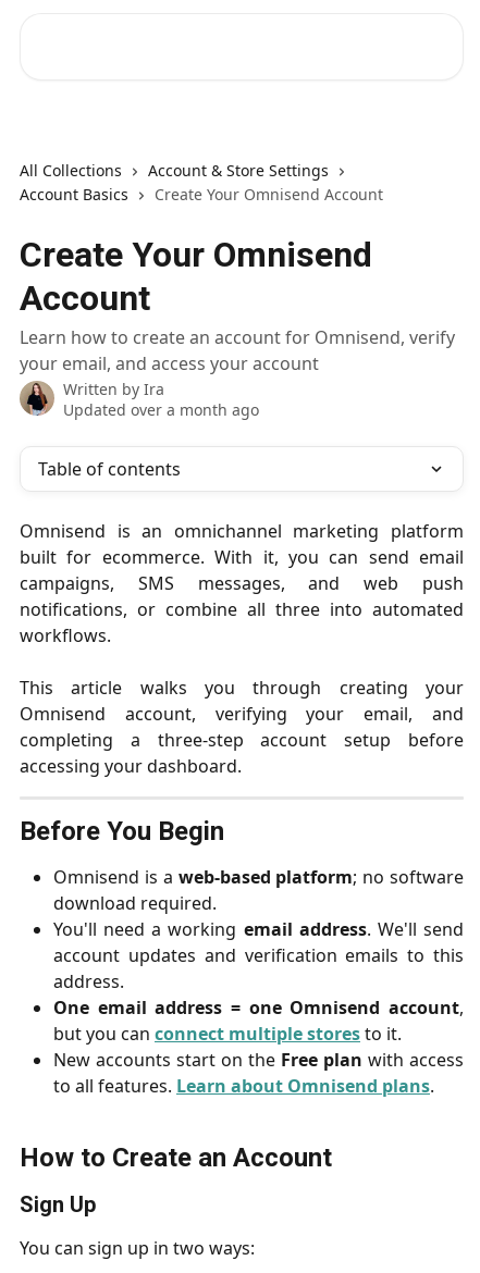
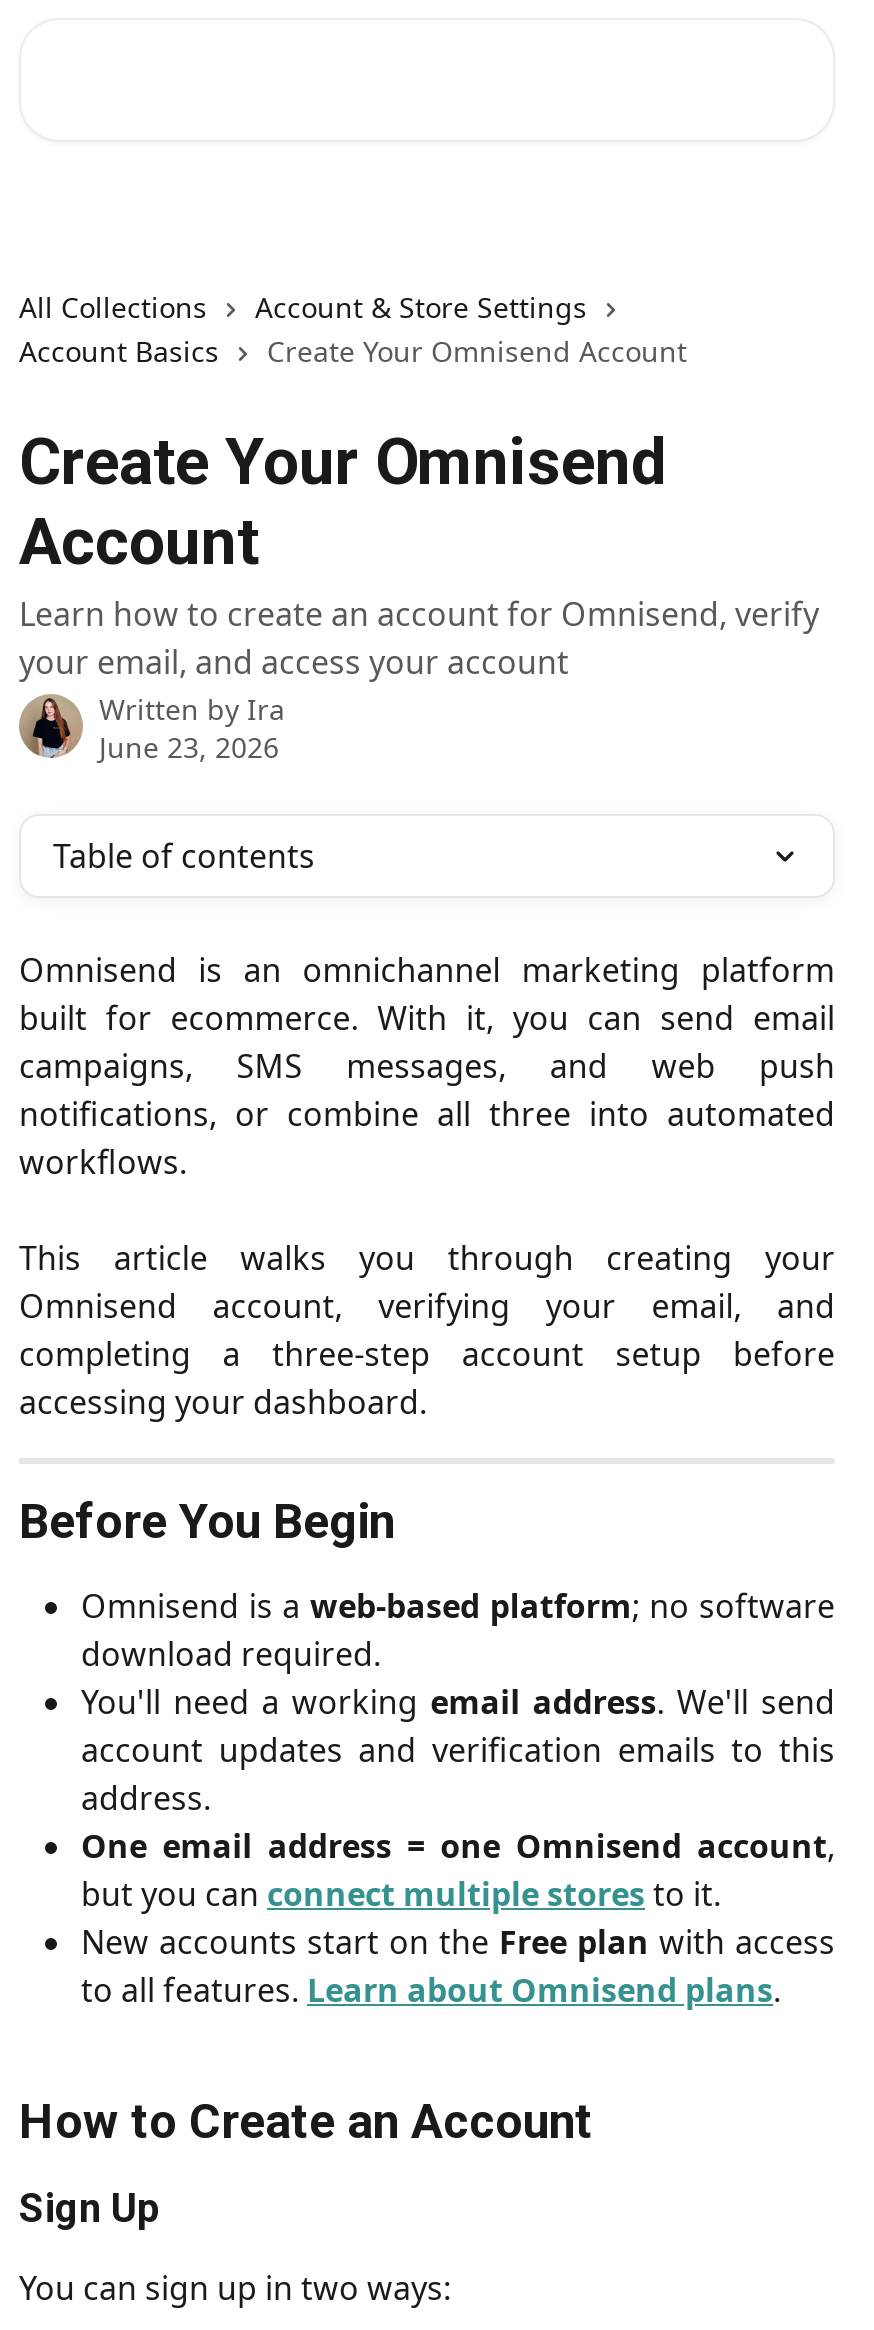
[63,399,259,420] Updated over a month ago -> [99,728,279,766] June 23, 2026

